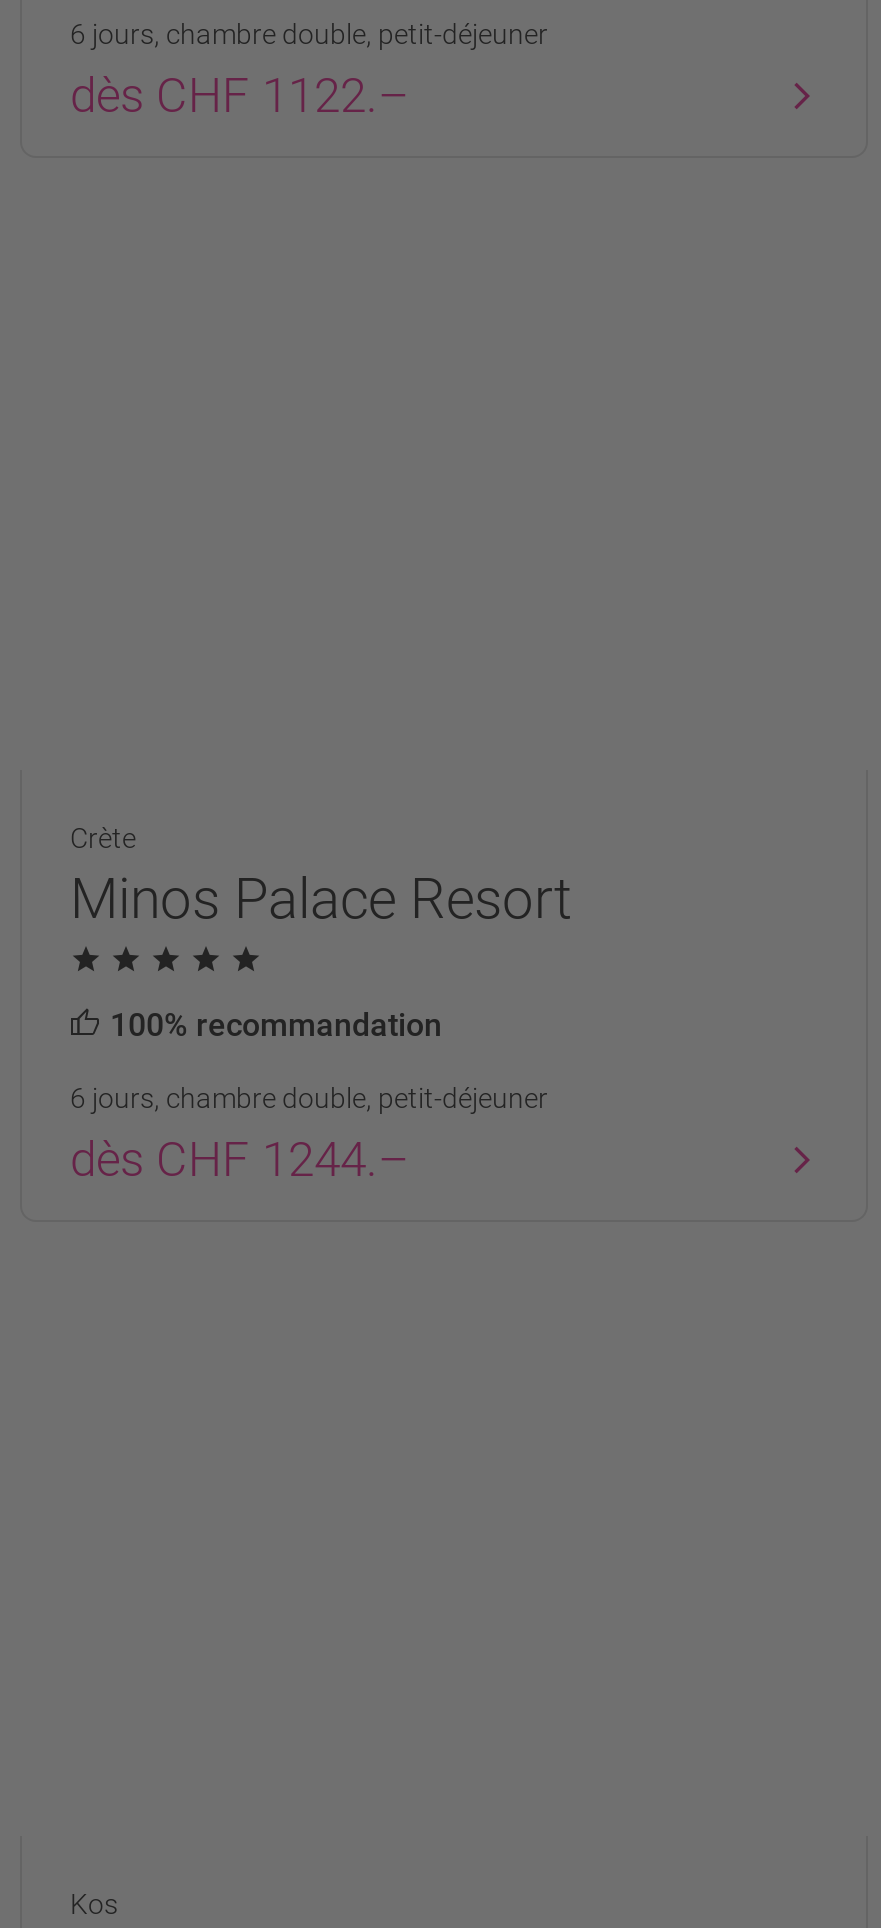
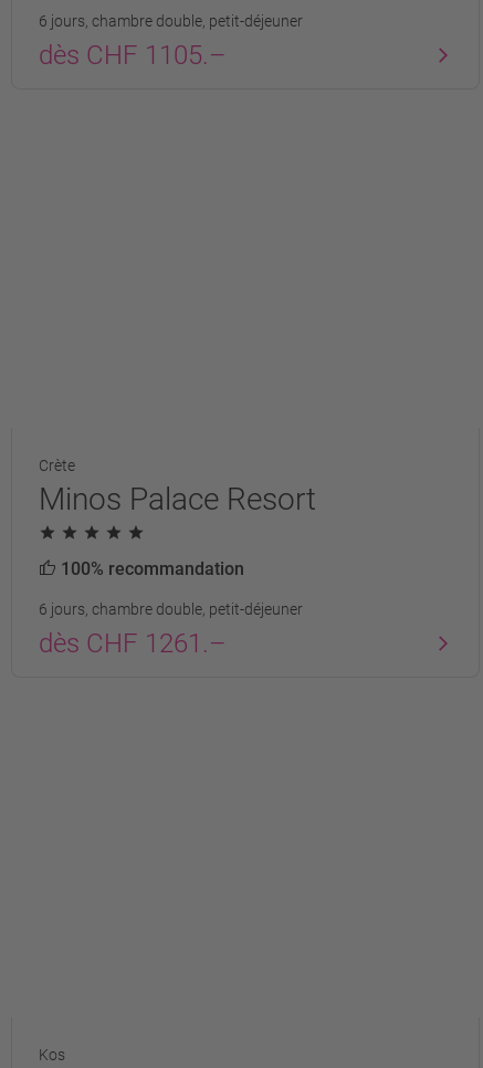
[70,68,410,124] dès CHF 1122.– -> [39,40,227,71] dès CHF 1105.–
[70,1133,410,1189] dès CHF 1244.– -> [39,628,227,659] dès CHF 1261.–

